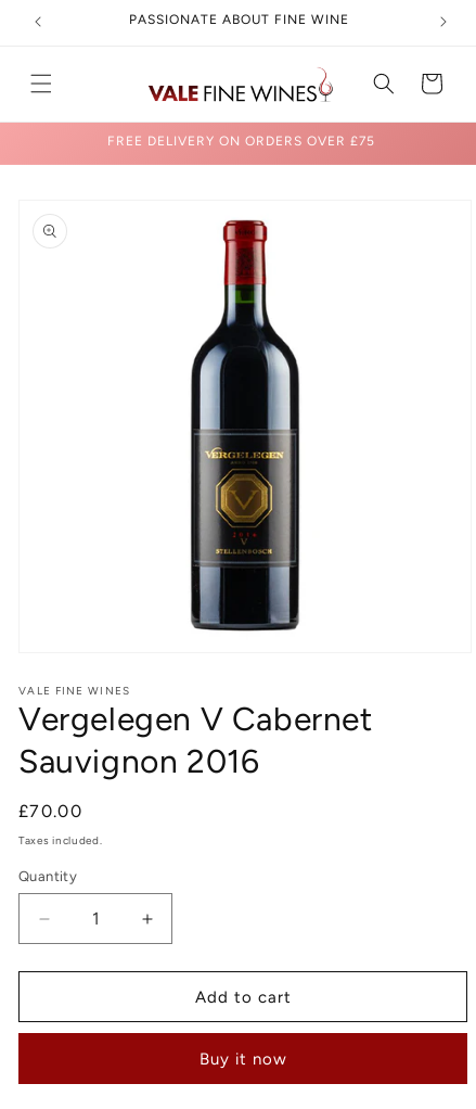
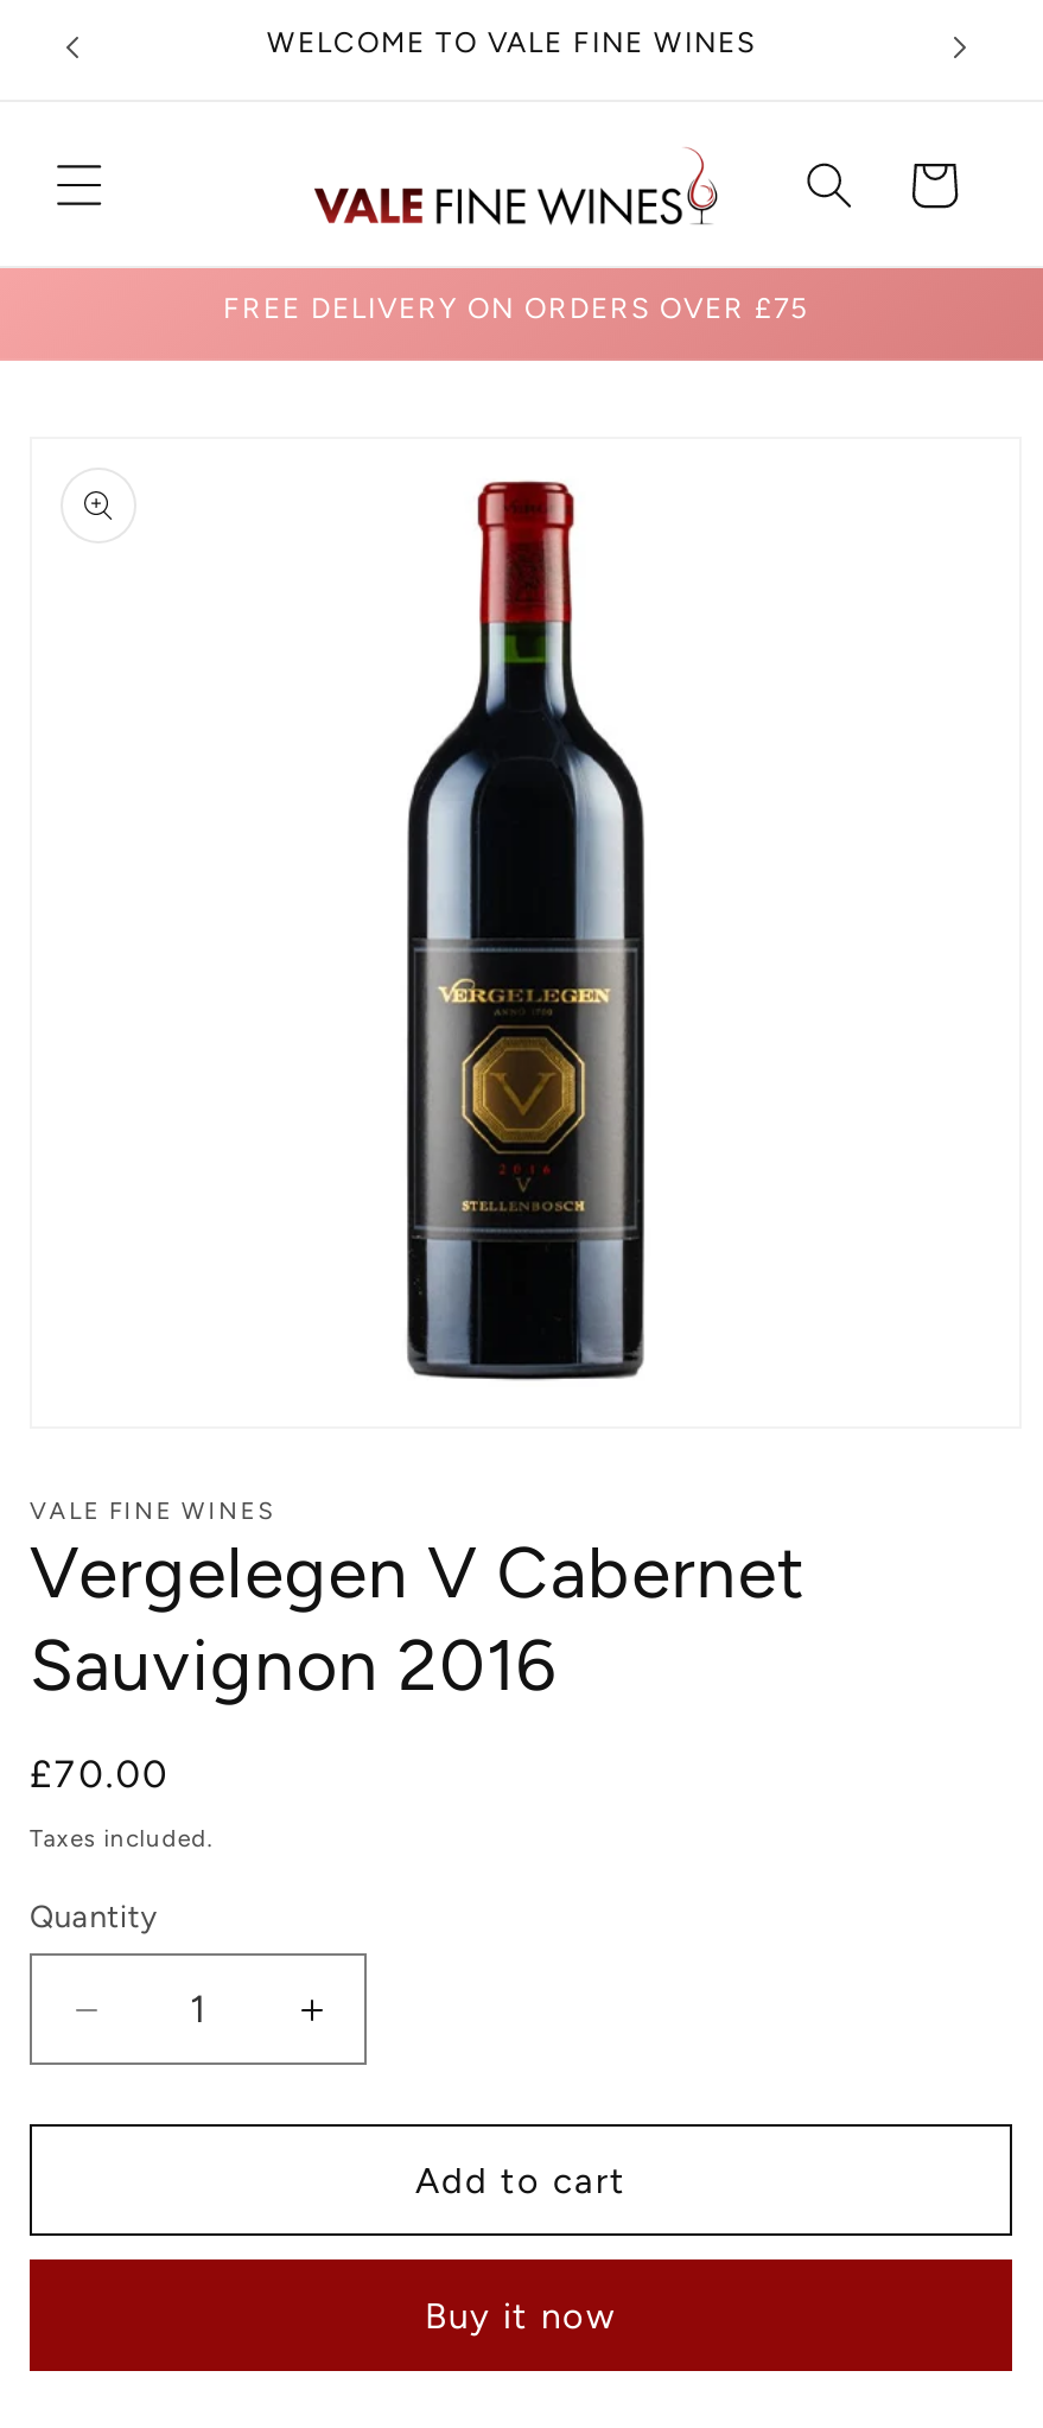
[129,12,349,27] PASSIONATE ABOUT FINE WINE -> [267,26,756,59] WELCOME TO VALE FINE WINES

